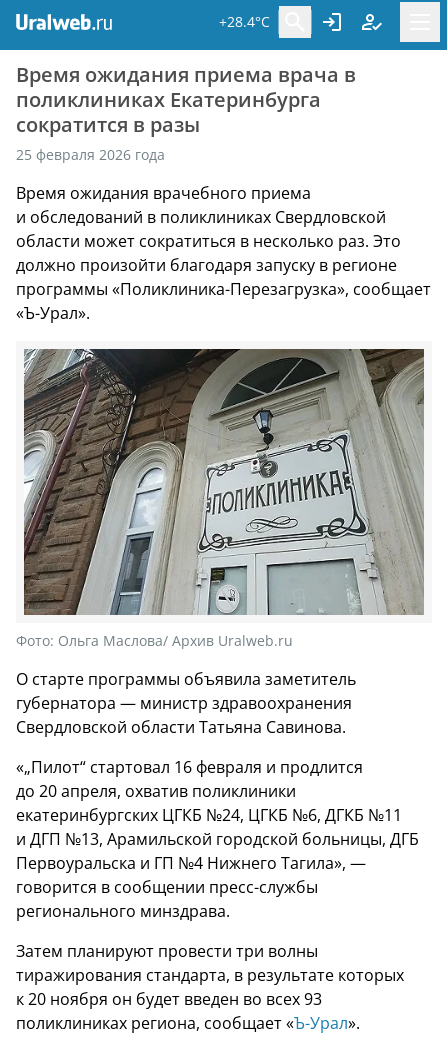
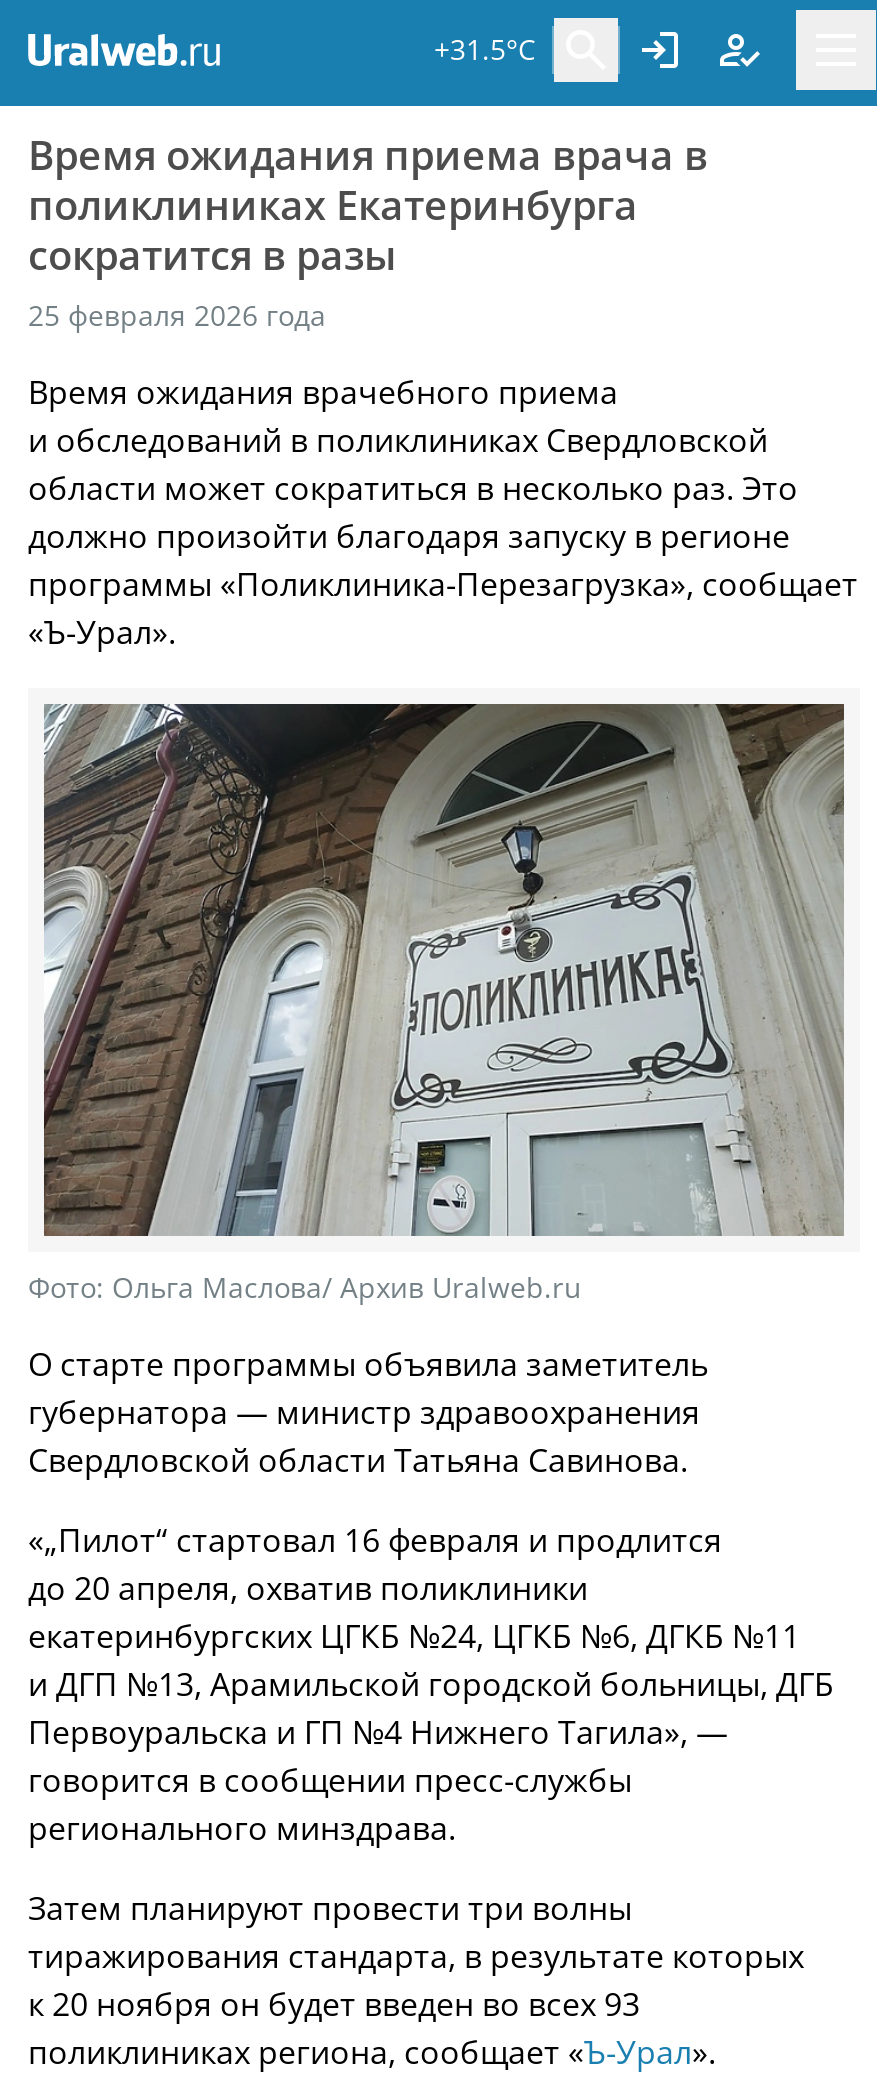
[219,12,270,31] +28.4°C -> [434,30,536,68] +31.5°C

